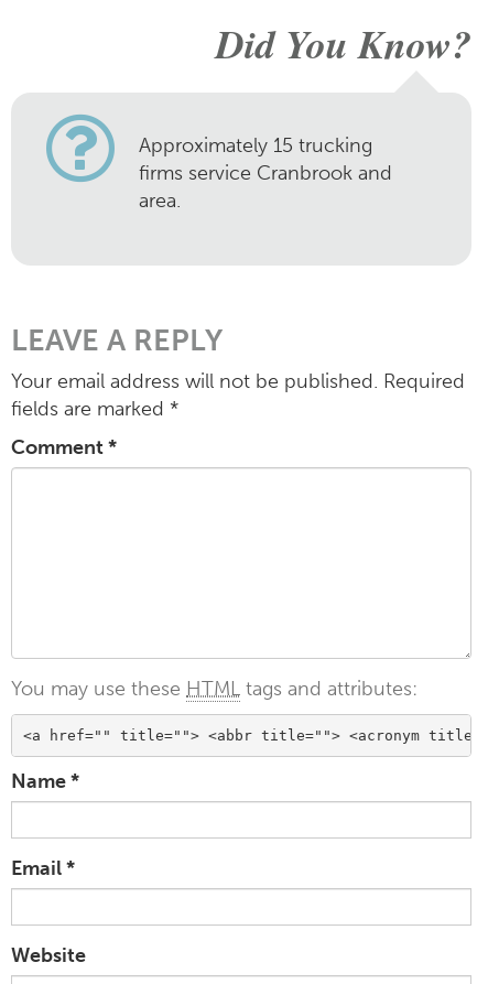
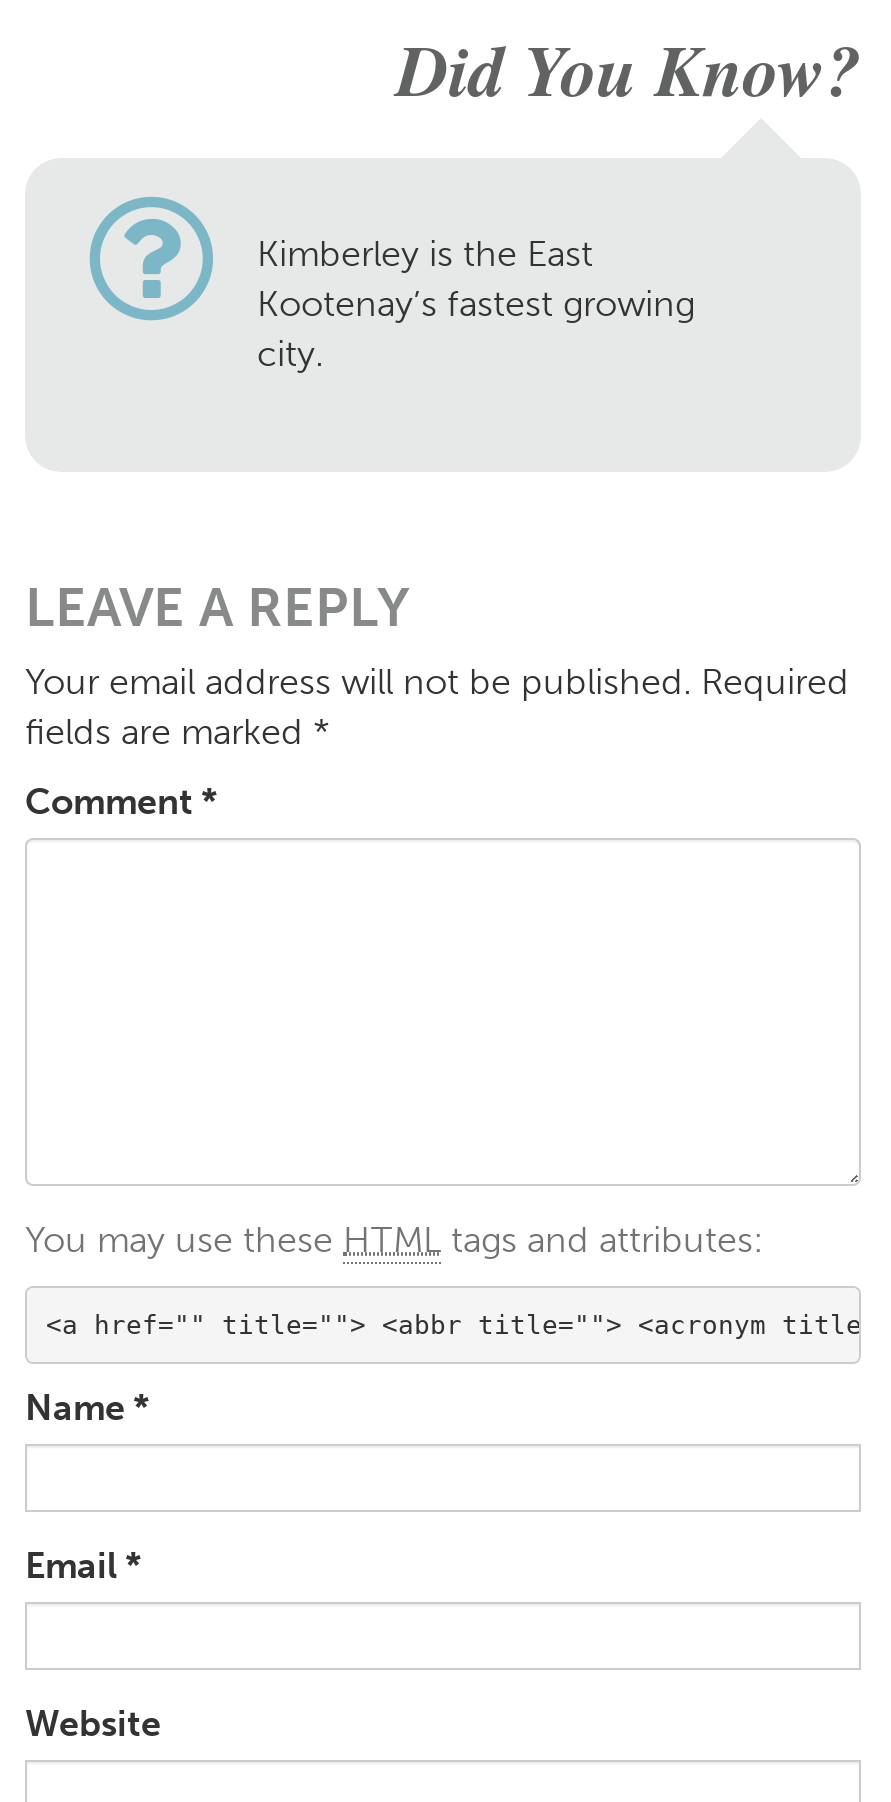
[139,133,392,213] Approximately 15 trucking | firms service Cranbrook and | area. -> [257,232,695,376] Kimberley is the East | Kootenay’s fastest growing | city.

